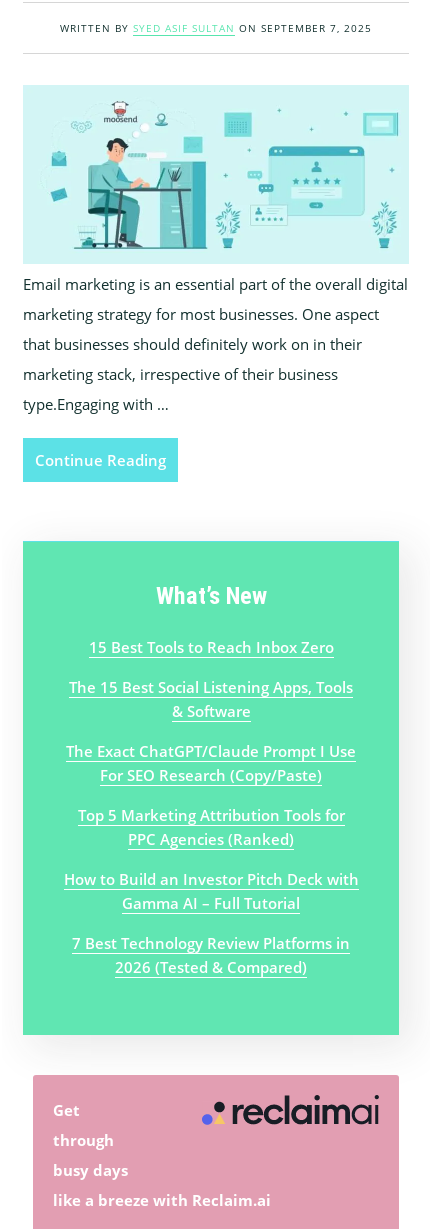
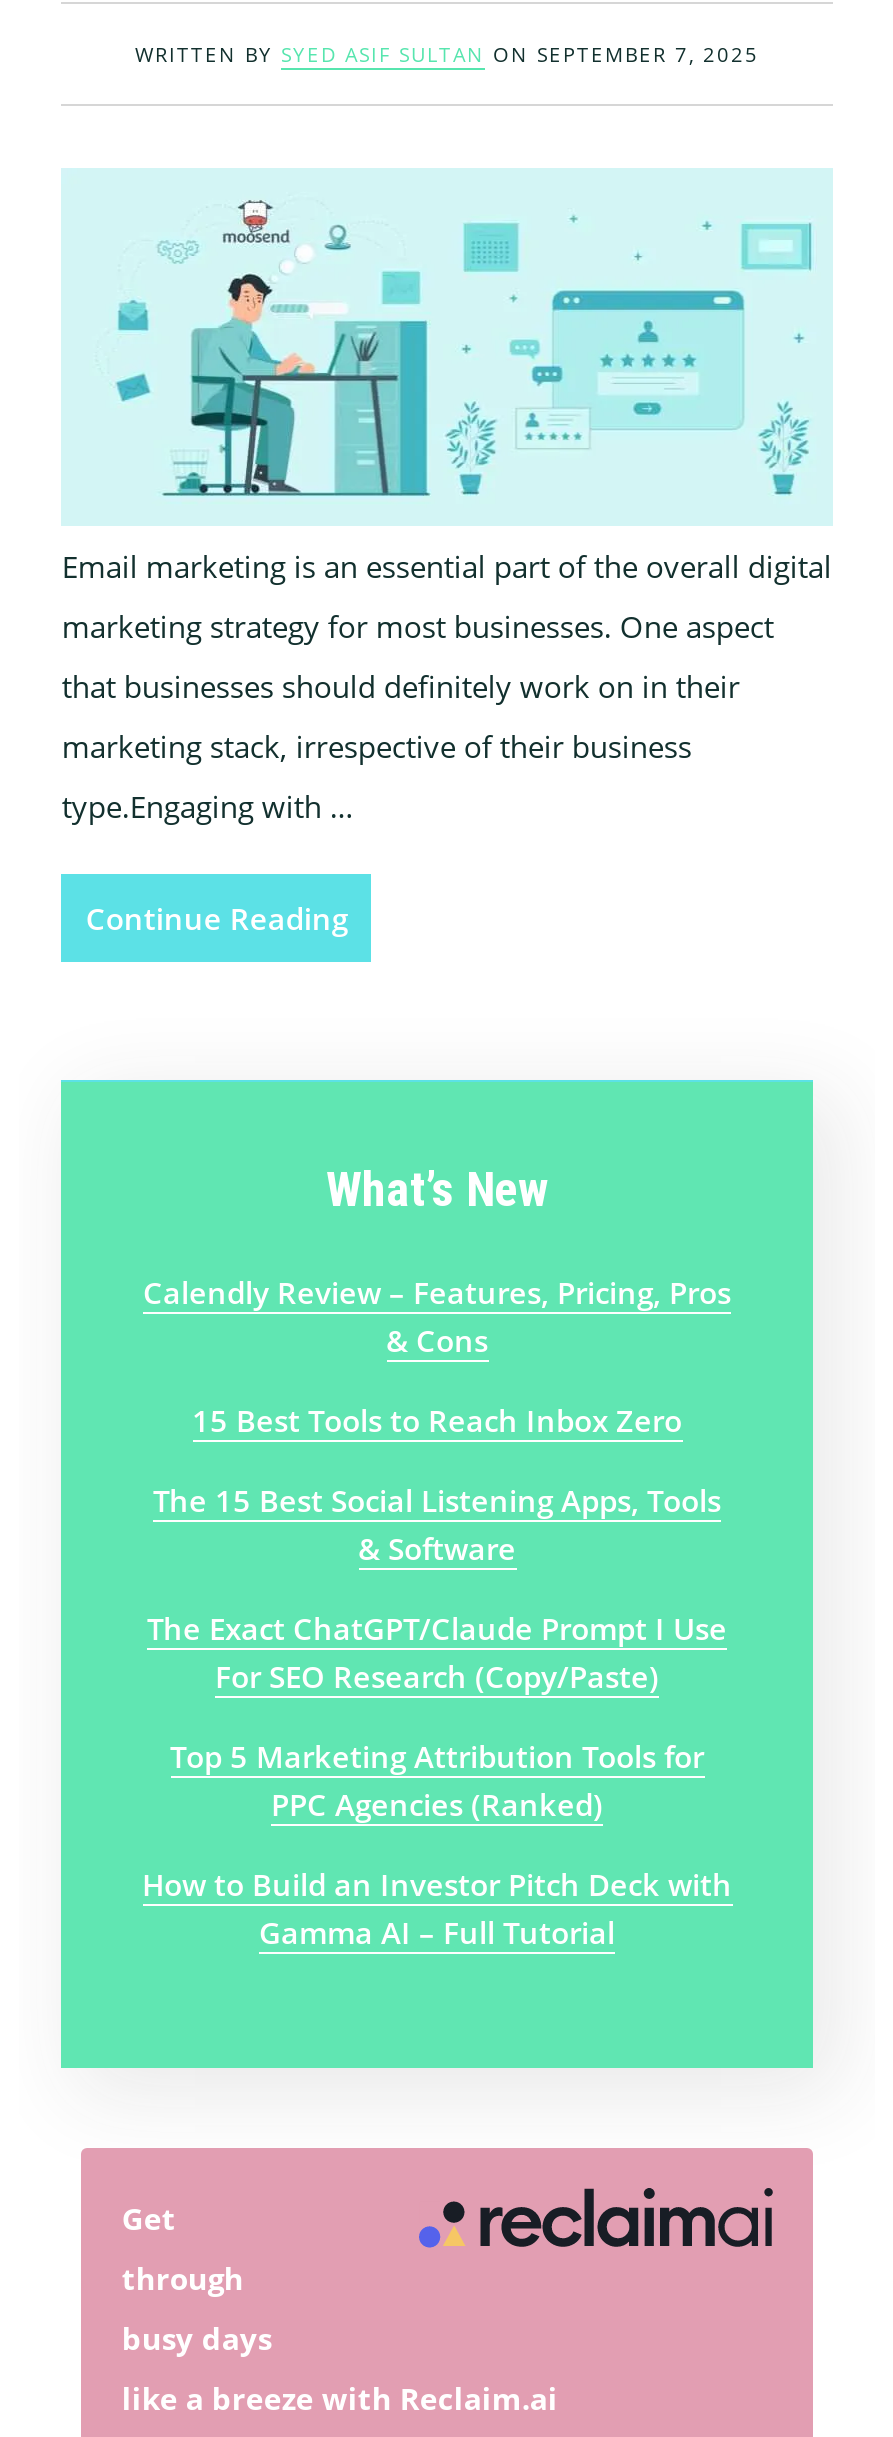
none -> [143,1273,731,1361] Calendly Review – Features, Pricing, Pros | & Cons
moved [63,637,358,913] -> [142,1401,732,1953]: 15 Best Tools to Reach Inbox Zero | The 15 Best Social Listening Apps, Tools | & Software | ... | How to Build an Investor Pitch Deck with | Gamma AI – Full Tutorial
[72,933,350,977] 7 Best Technology Review Platforms in | 2026 (Tested & Compared) -> none

